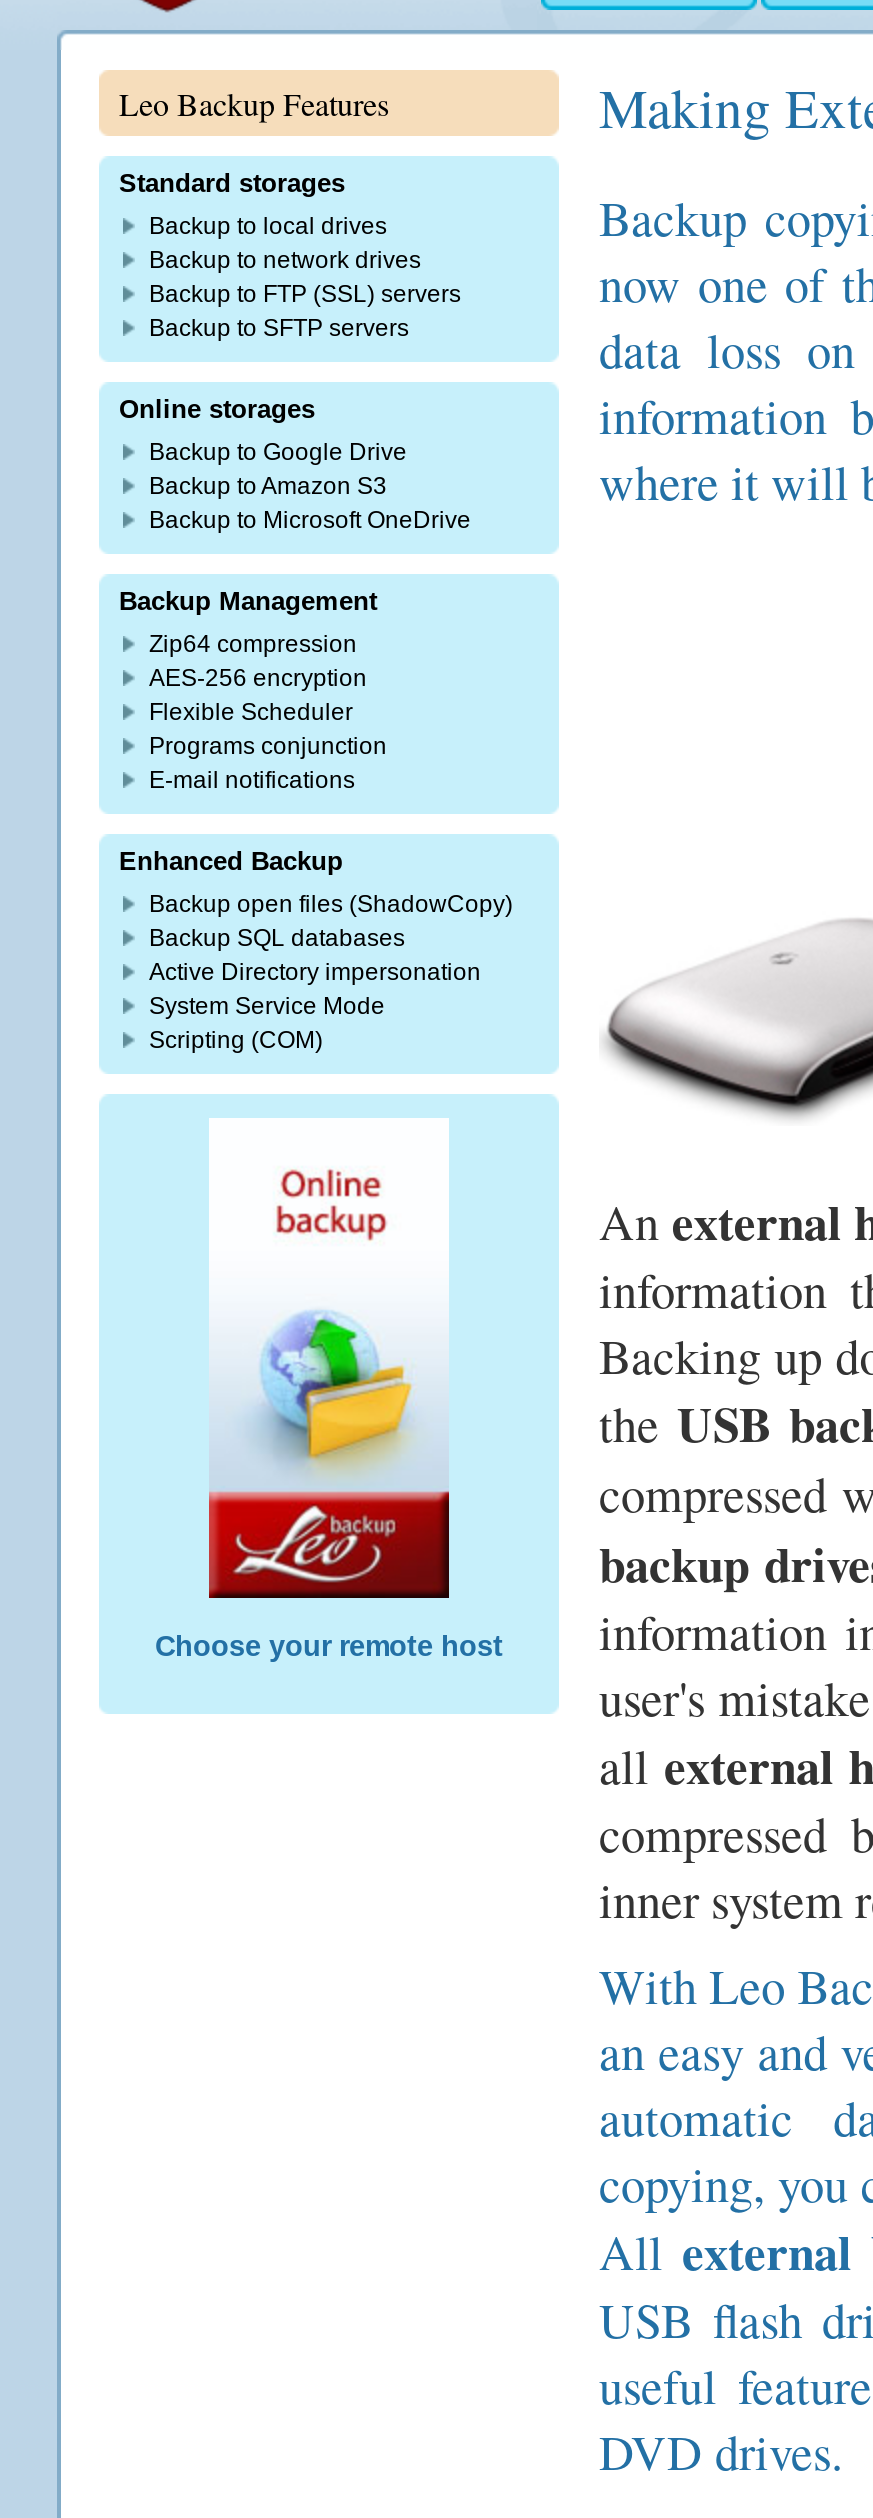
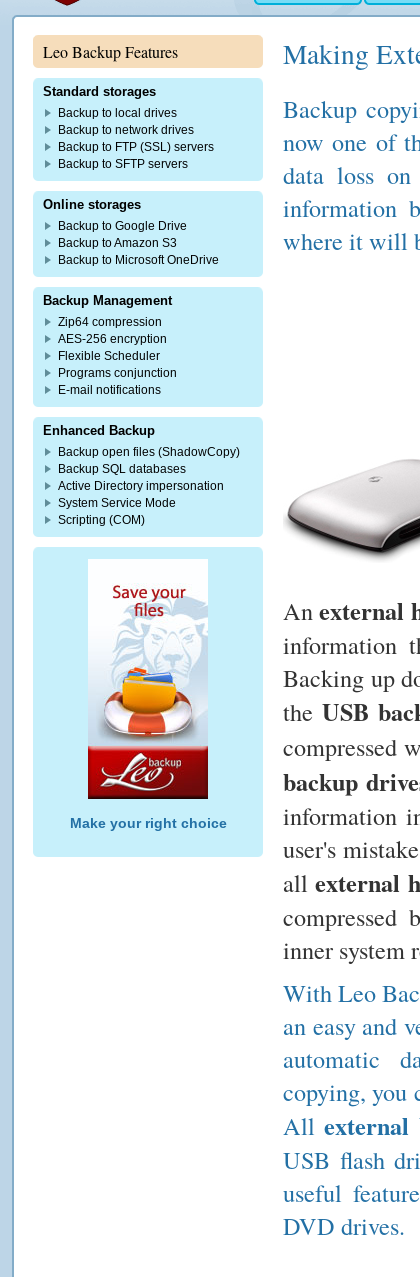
[237,1168,449,1480] [image] -> [101,584,207,741] [image]
[155,1630,503,1662] Choose your remote host -> [69,815,226,831] Make your right choice

